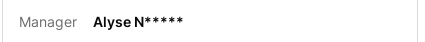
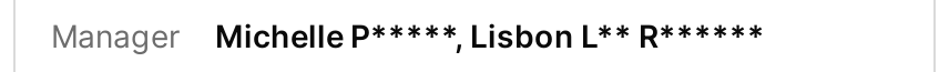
[93,13,184,30] Alyse N***** -> [215,17,765,54] Michelle P*****, Lisbon L** R******

